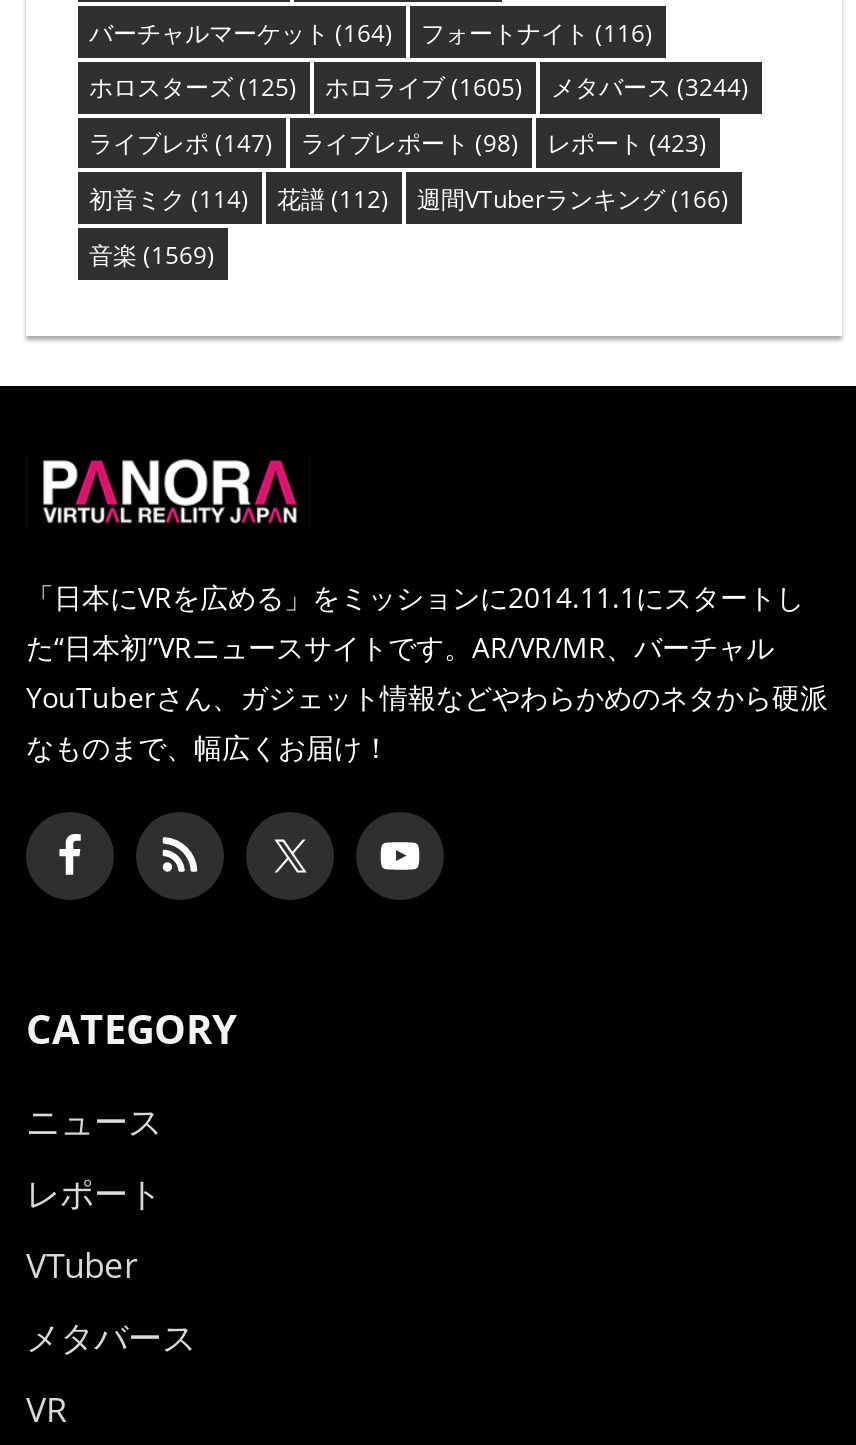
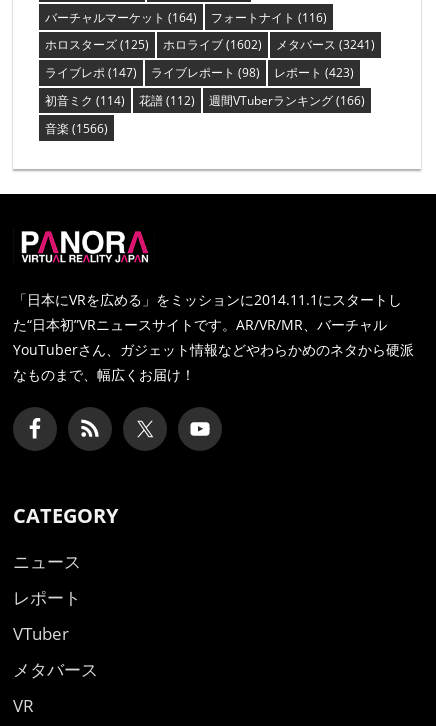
[325,71,523,105] ホロライブ(1605) -> [162,36,261,53] ホロライブ(1602)
[551,71,749,105] メタバース(3244) -> [275,36,374,53] メタバース(3241)
[89,237,215,271] 音楽(1569) -> [44,120,107,137] 音楽(1566)

